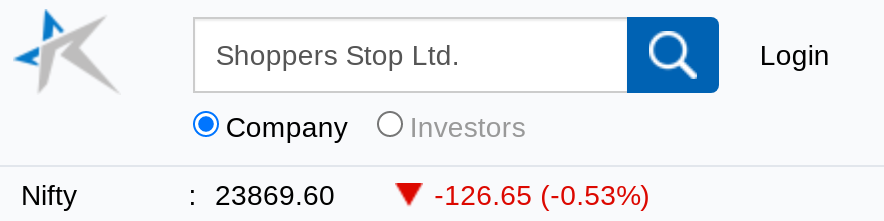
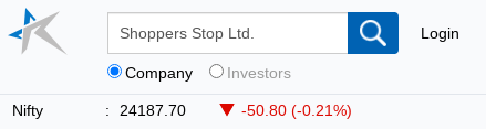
[215,179,335,211] 23869.60 -> [120,101,186,119] 24187.70
[434,179,650,211] -126.65 (-0.53%) -> [241,101,352,119] -50.80 (-0.21%)

